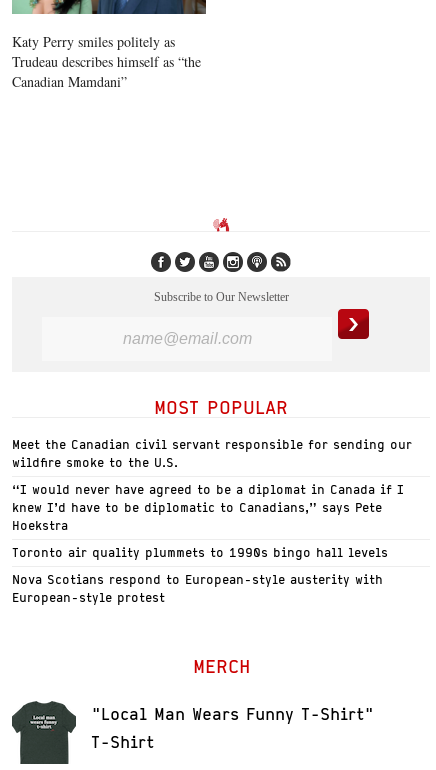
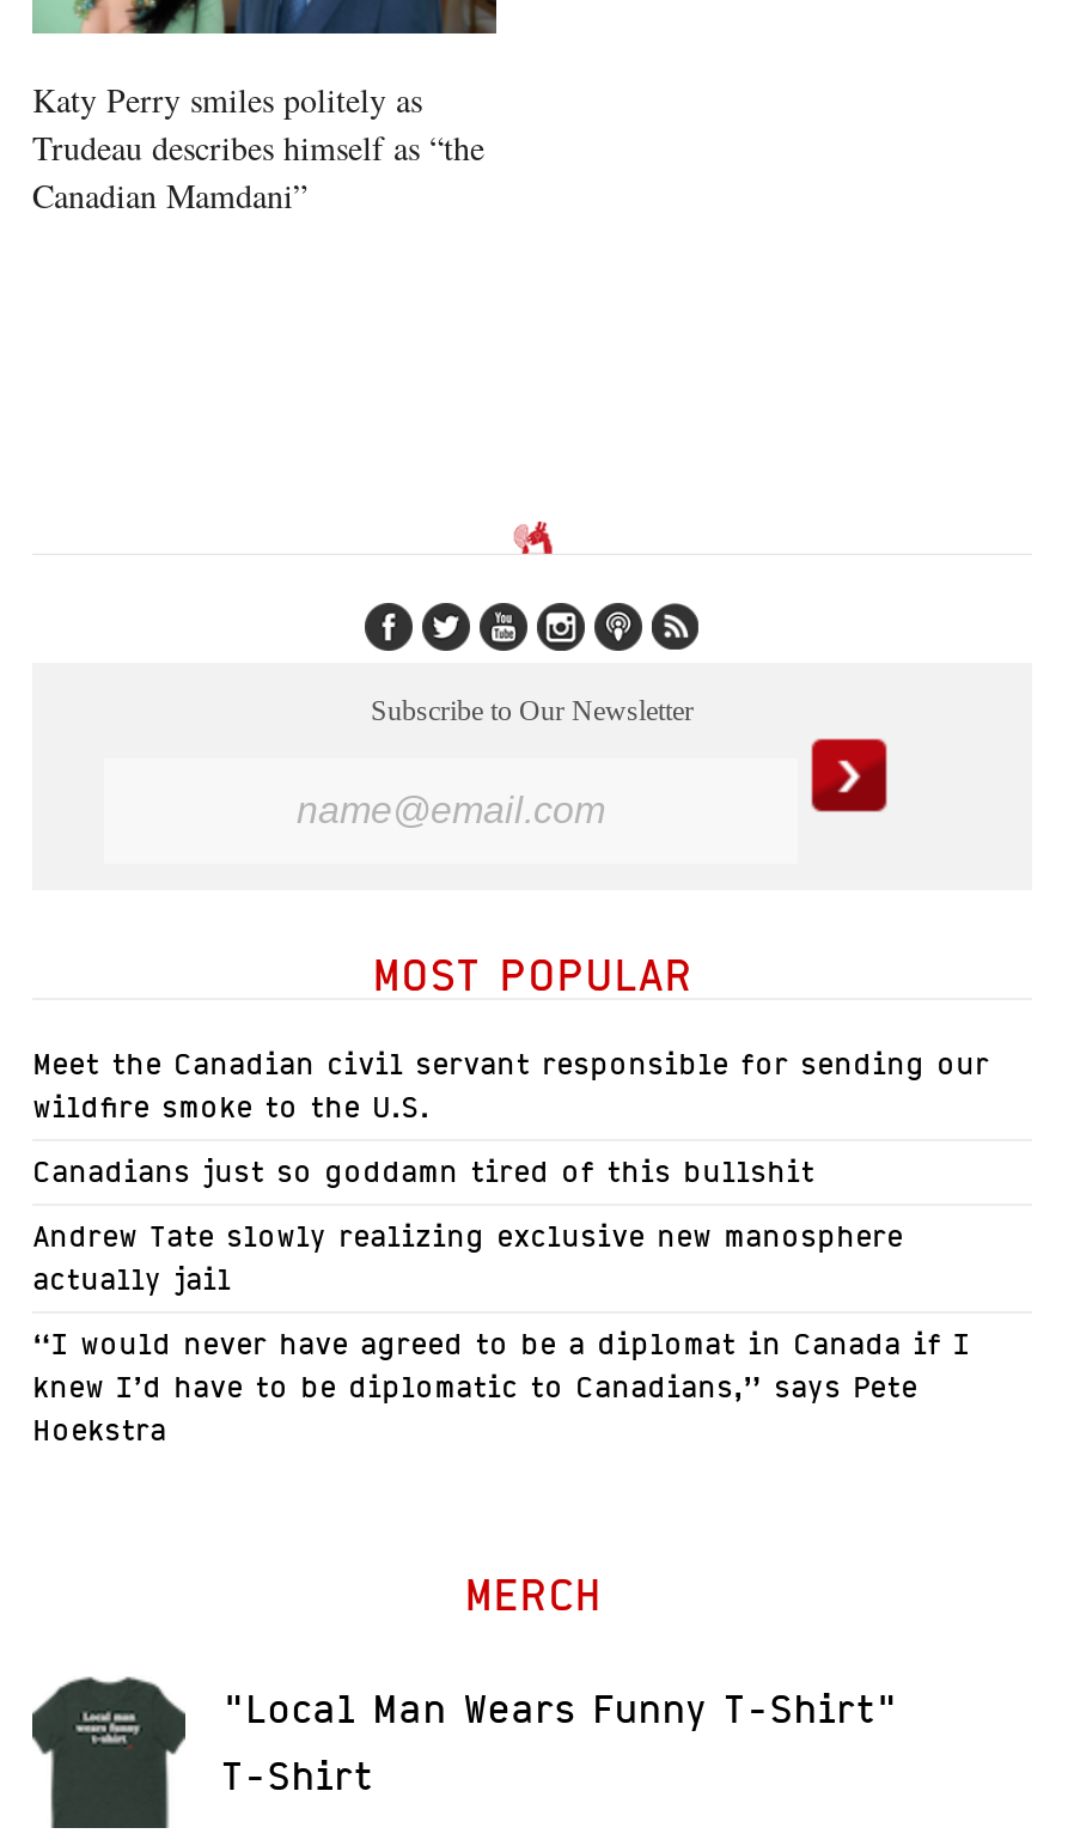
none -> [32,1154,903,1297] Canadians just so goddamn tired of this bullshit | Andrew Tate slowly realizing exclusive new manosphere | actually jail
moved [12,482,404,533] -> [32,1326,970,1448]: “I would never have agreed to be a diplomat in Canada if I | knew I’d have to be diplomatic to Canadians,” says Pete | Hoekstra
[12,545,388,605] Toronto air quality plummets to 1990s bingo hall levels | Nova Scotians respond to European-style austerity with | European-style protest -> none

